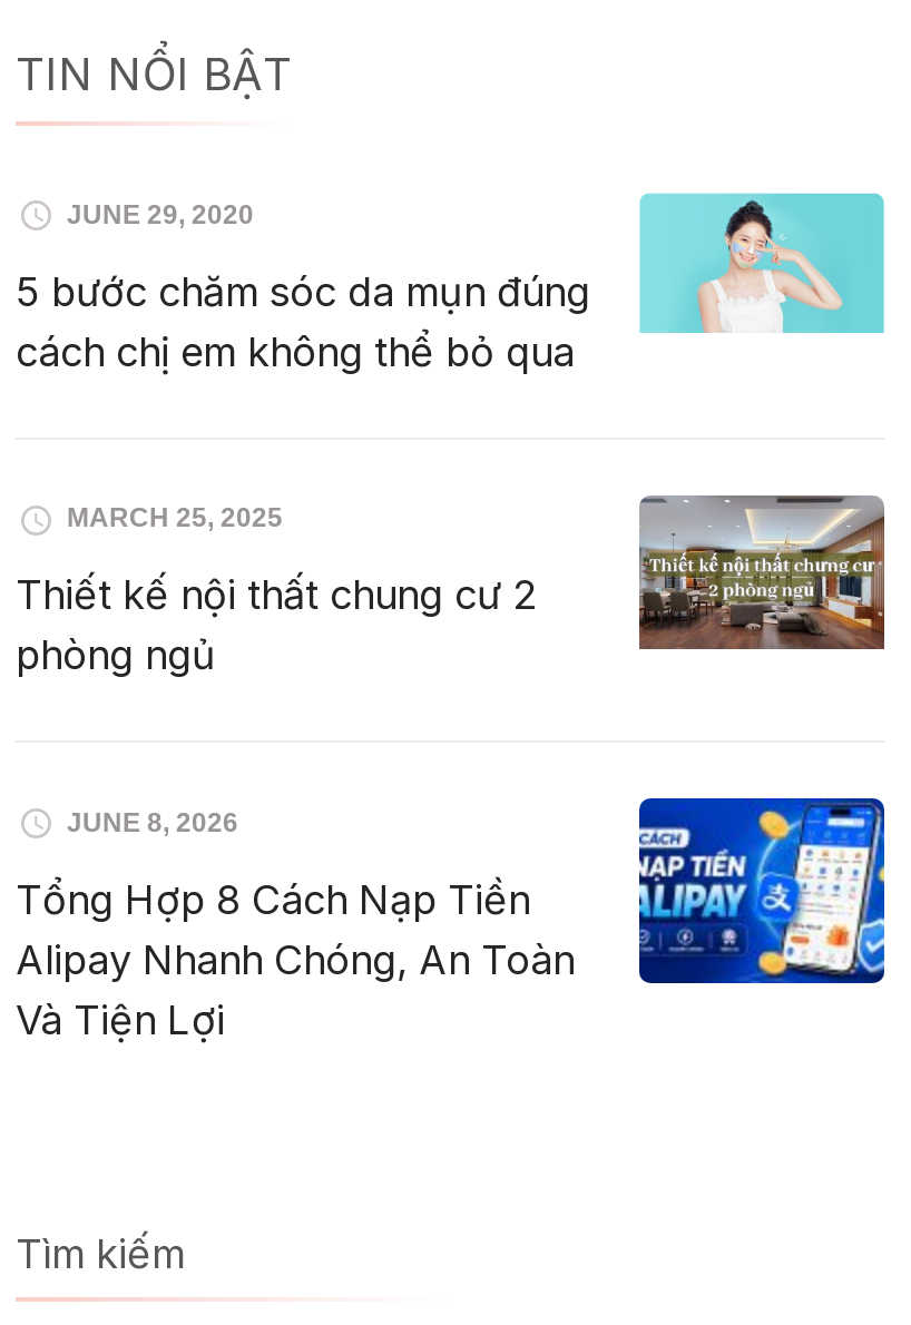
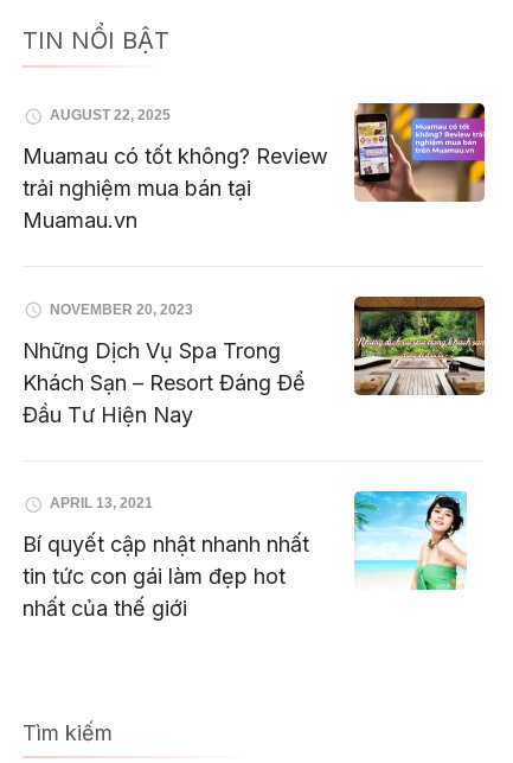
[16,192,886,375] [image] | 5 bước chăm sóc da mụn đúng | cách chị em không thể bỏ qua -> [23,102,486,233] [image] | Muamau có tốt không? Review | trải nghiệm mua bán tại | Muamau.vn
[67,199,254,230] JUNE 29, 2020 -> [50,107,171,124] AUGUST 22, 2025
[67,503,283,534] MARCH 25, 2025 -> [50,301,193,318] NOVEMBER 20, 2023
[637,494,884,652] [image] -> [354,295,486,396] [image]
[16,572,537,679] Thiết kế nội thất chung cư 2 | phòng ngủ -> [23,338,306,427] Những Dịch Vụ Spa Trong | Khách Sạn – Resort Đáng Để | Đầu Tư Hiện Nay
[16,795,886,1043] [image] | Tổng Hợp 8 Cách Nạp Tiền | Alipay Nhanh Chóng, An Toàn | Và Tiện Lợi -> [23,490,485,621] [image] | Bí quyết cập nhật nhanh nhất | tin tức con gái làm đẹp hot | nhất của thế giới
[67,807,238,838] JUNE 8, 2026 -> [50,495,153,512] APRIL 13, 2021

